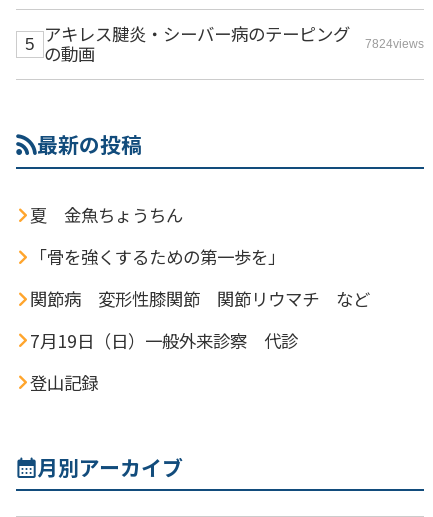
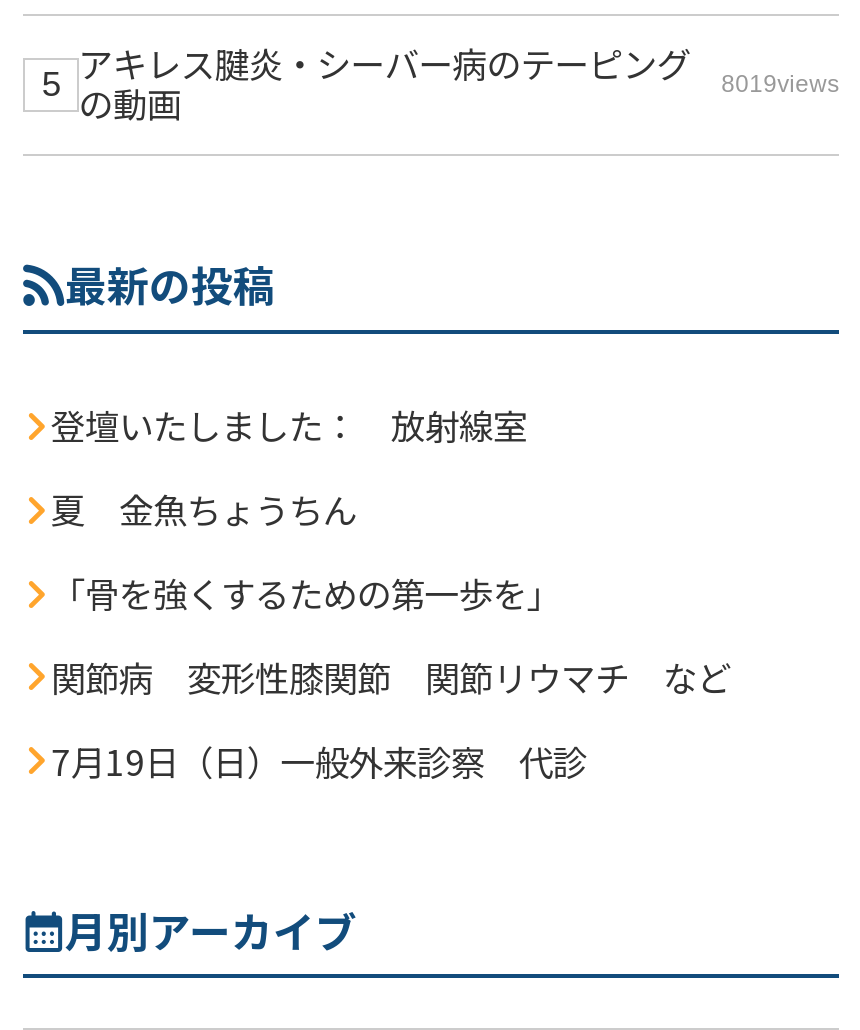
[44,21,424,51] アキレス腱炎・シーバー病のテーピング 7824views -> [79,39,839,99] アキレス腱炎・シーバー病のテーピング 8019views
none -> [51,400,527,450] 登壇いたしました： 放射線室
moved [30,202,370,353] -> [51,484,731,785]: 夏 金魚ちょうちん | 「骨を強くするための第一歩を」 | 関節病 変形性膝関節 関節リウマチ など | 7月19日（日）一般外来診察 代診
[30,369,98,394] 登山記録 -> none

